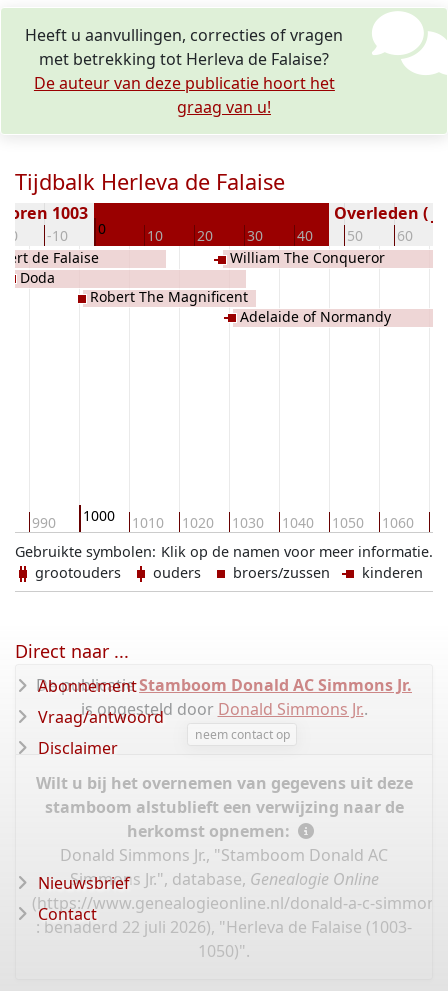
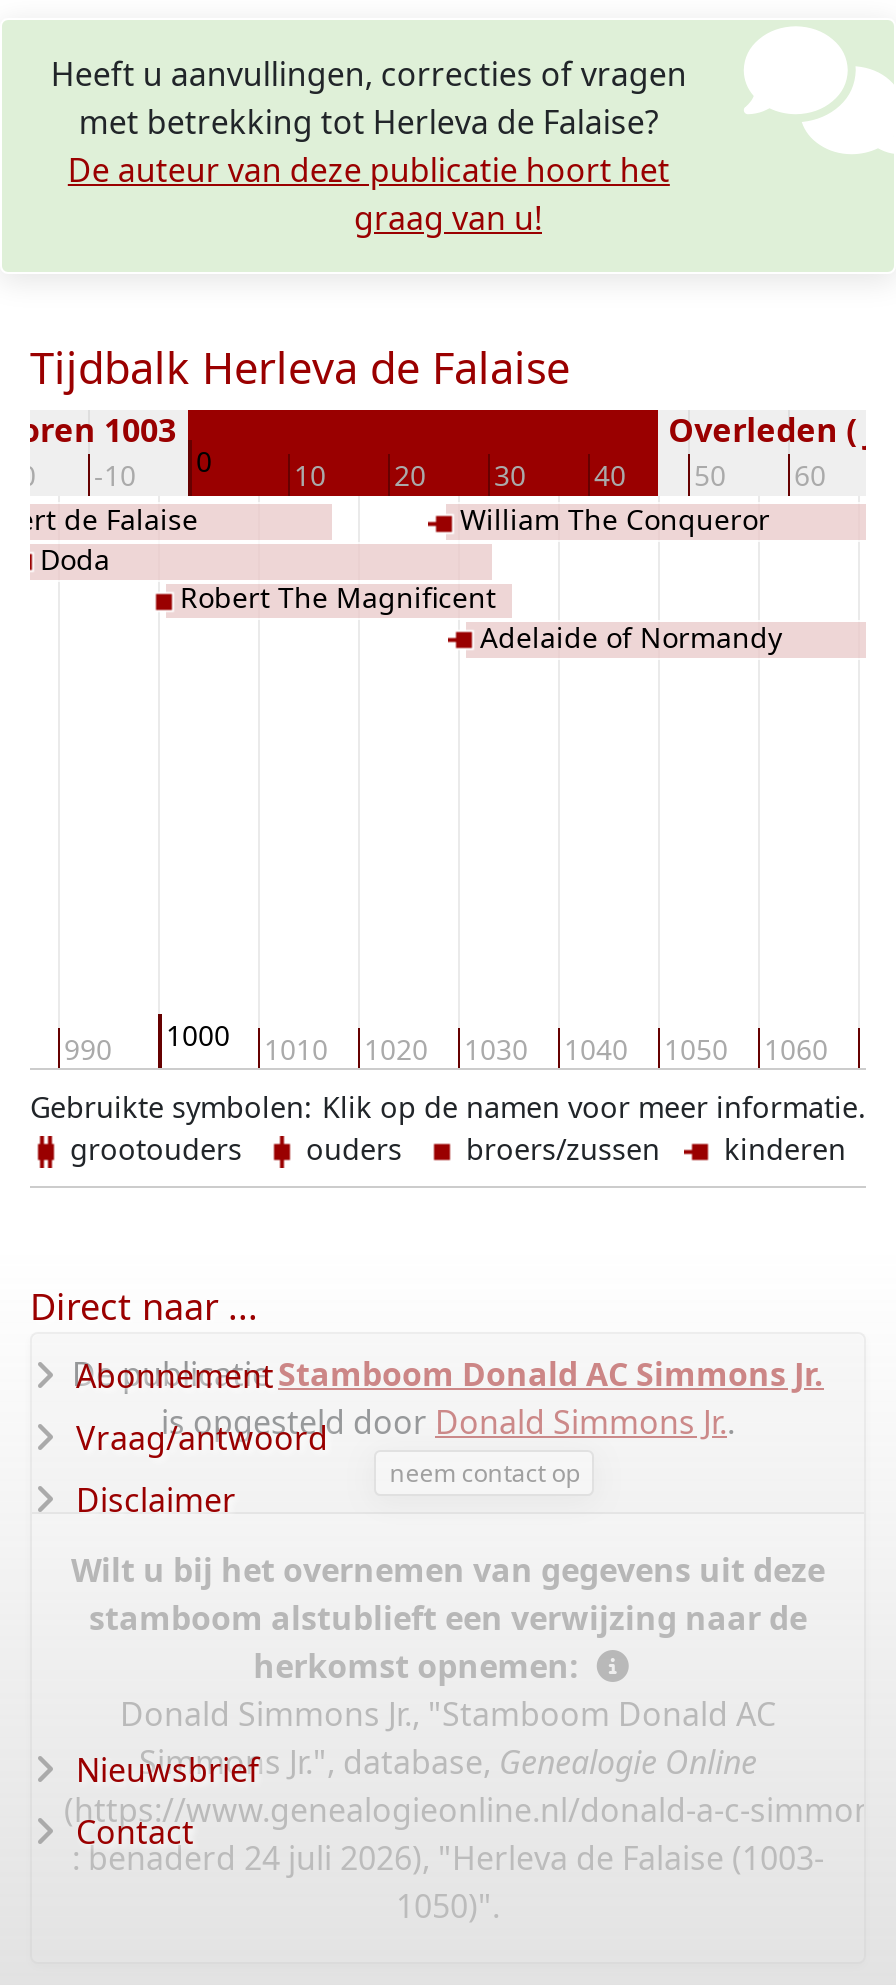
[36,916,412,938] : benaderd 22 juli 2026), "Herleva de Falaise (1003- -> [72,1837,824,1881] : benaderd 24 juli 2026), "Herleva de Falaise (1003-

